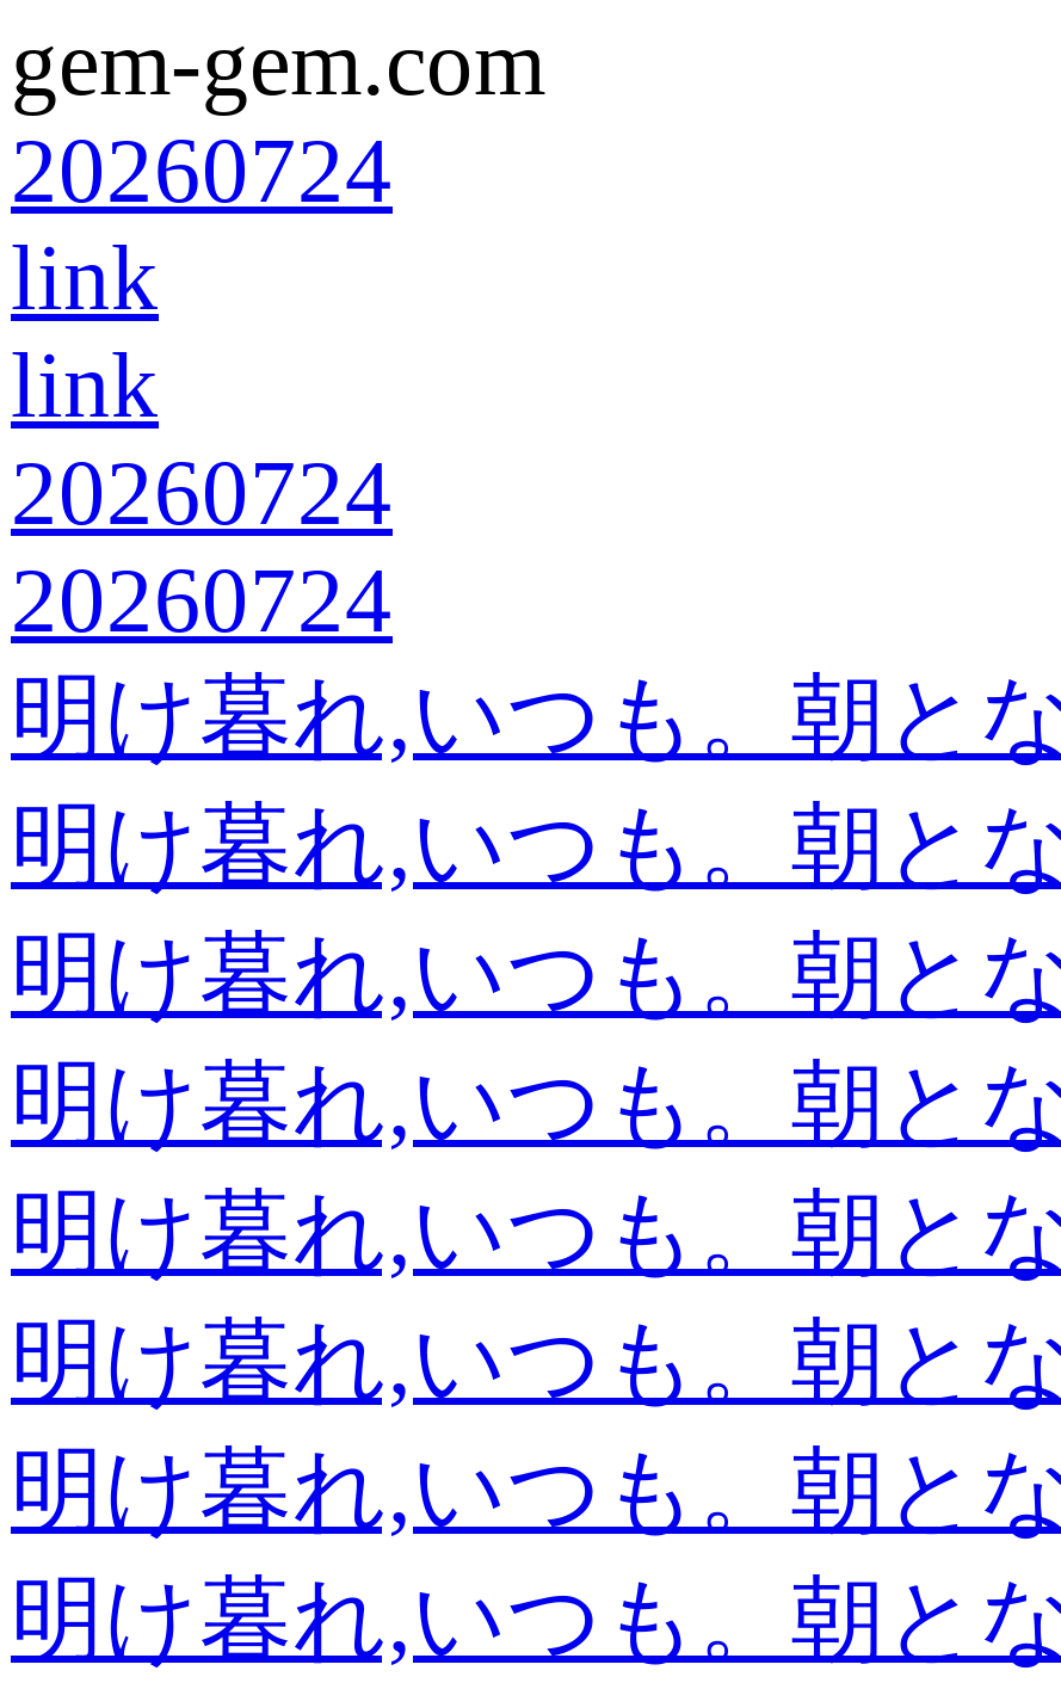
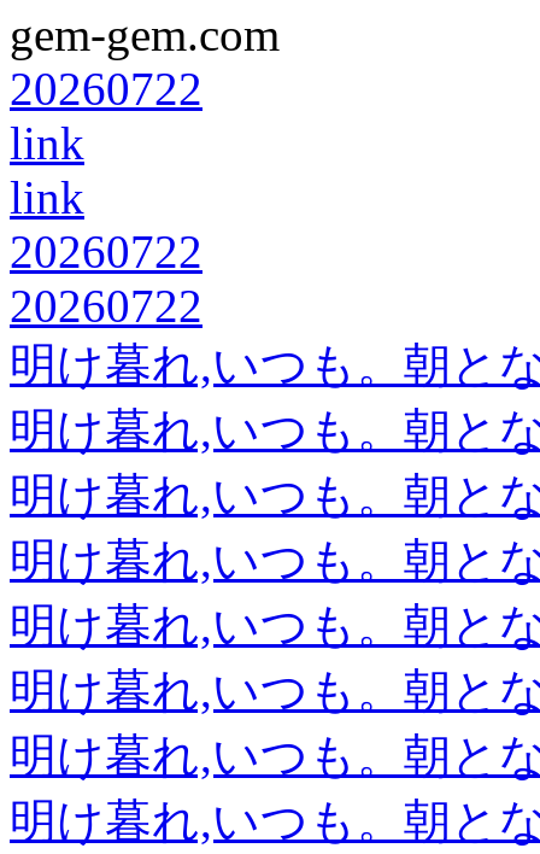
[11,118,393,221] 20260724 -> [10,63,202,115] 20260722
[11,440,393,543] 20260724 -> [10,226,202,277] 20260722
[11,548,393,651] 20260724 -> [10,280,202,332] 20260722

